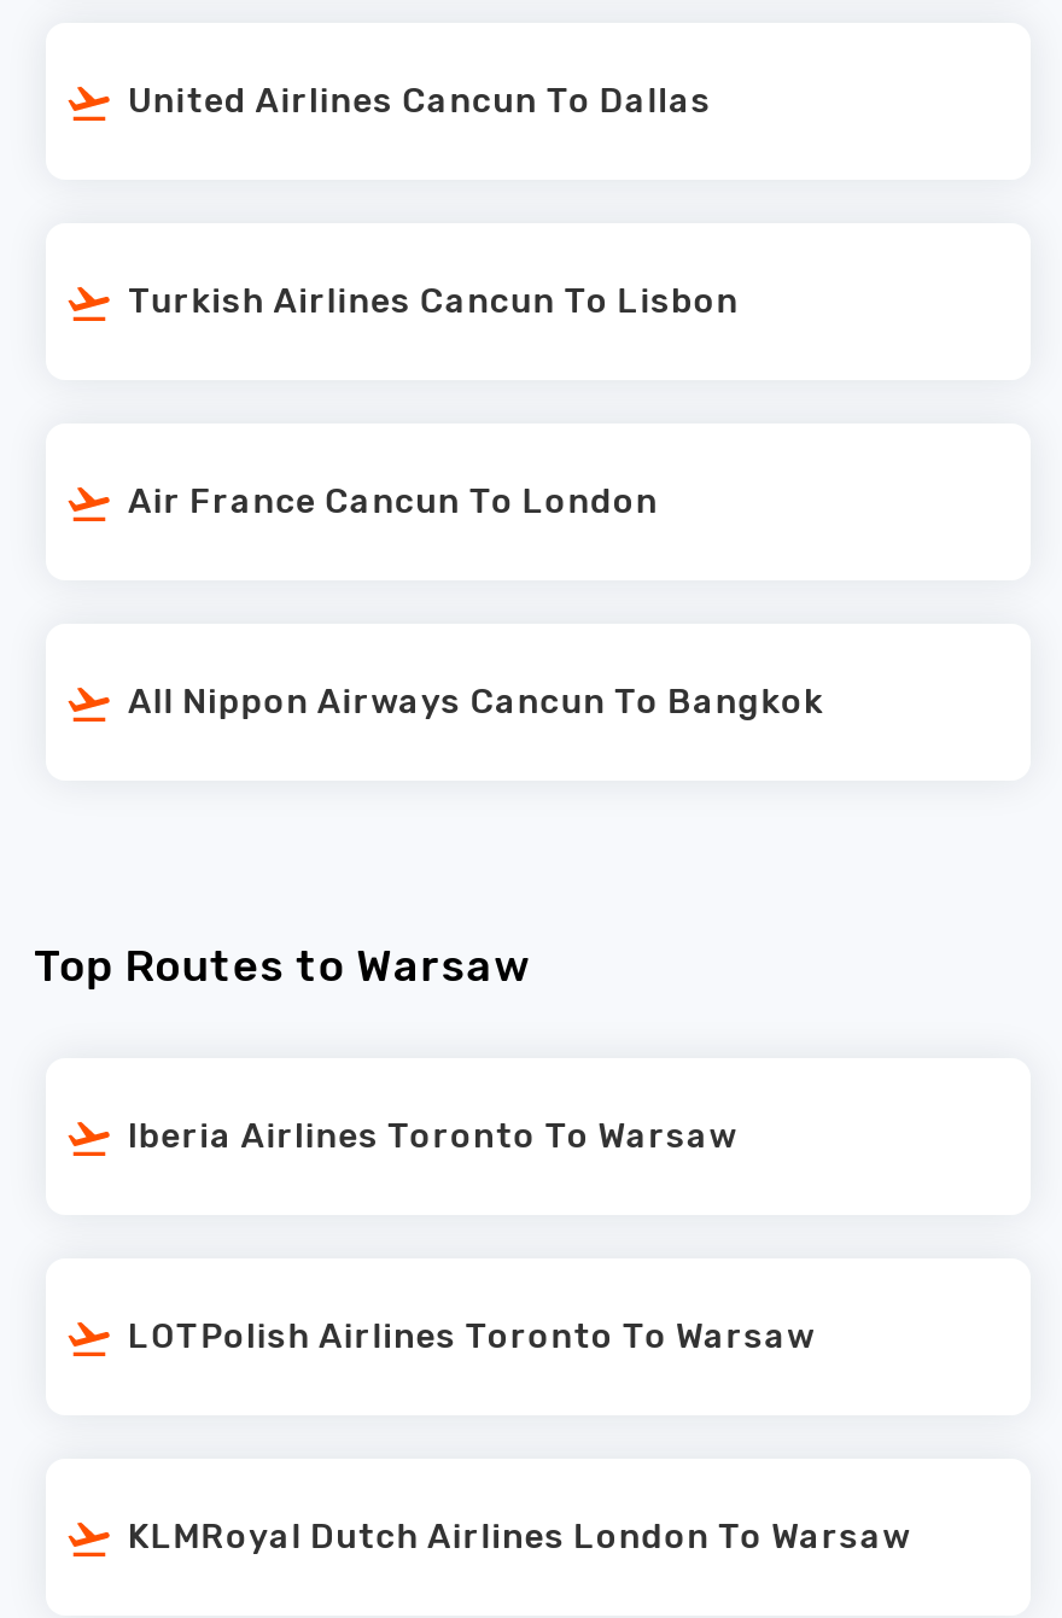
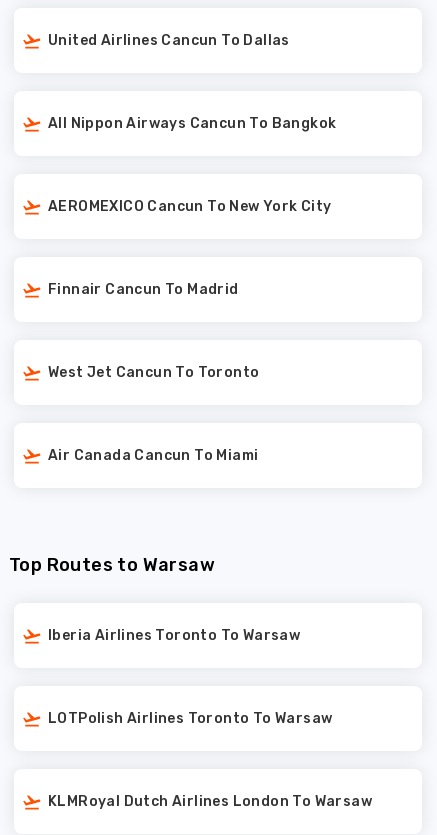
[151,280,739,321] Turkish Airlines Cancun To Lisbon -> none
[153,481,658,522] Air France Cancun To London -> none
moved [153,681,824,722] -> [58,115,336,132]: All Nippon Airways Cancun To Bangkok
none -> [57,281,239,298] Finnair Cancun To Madrid
none -> [58,198,332,215] AEROMEXICO Cancun To New York City
none -> [58,447,258,464] Air Canada Cancun To Miami
none -> [59,364,259,381] West Jet Cancun To Toronto

